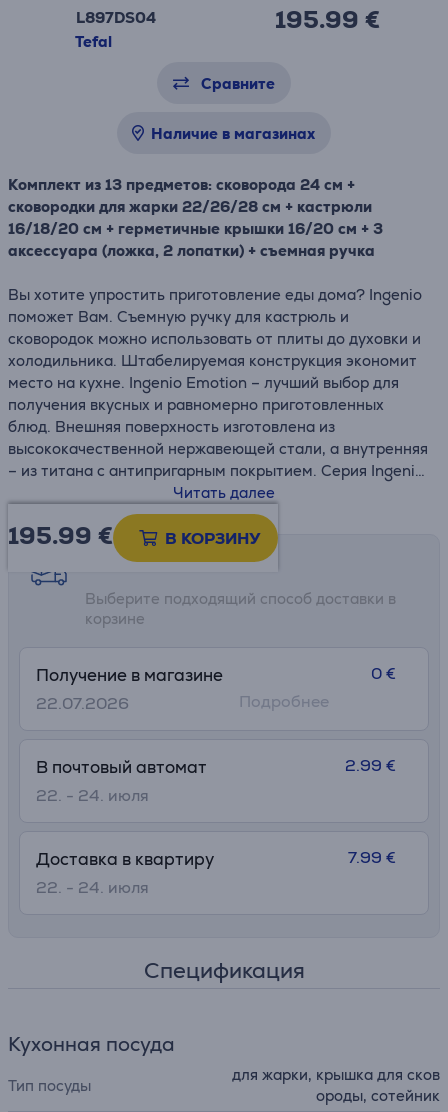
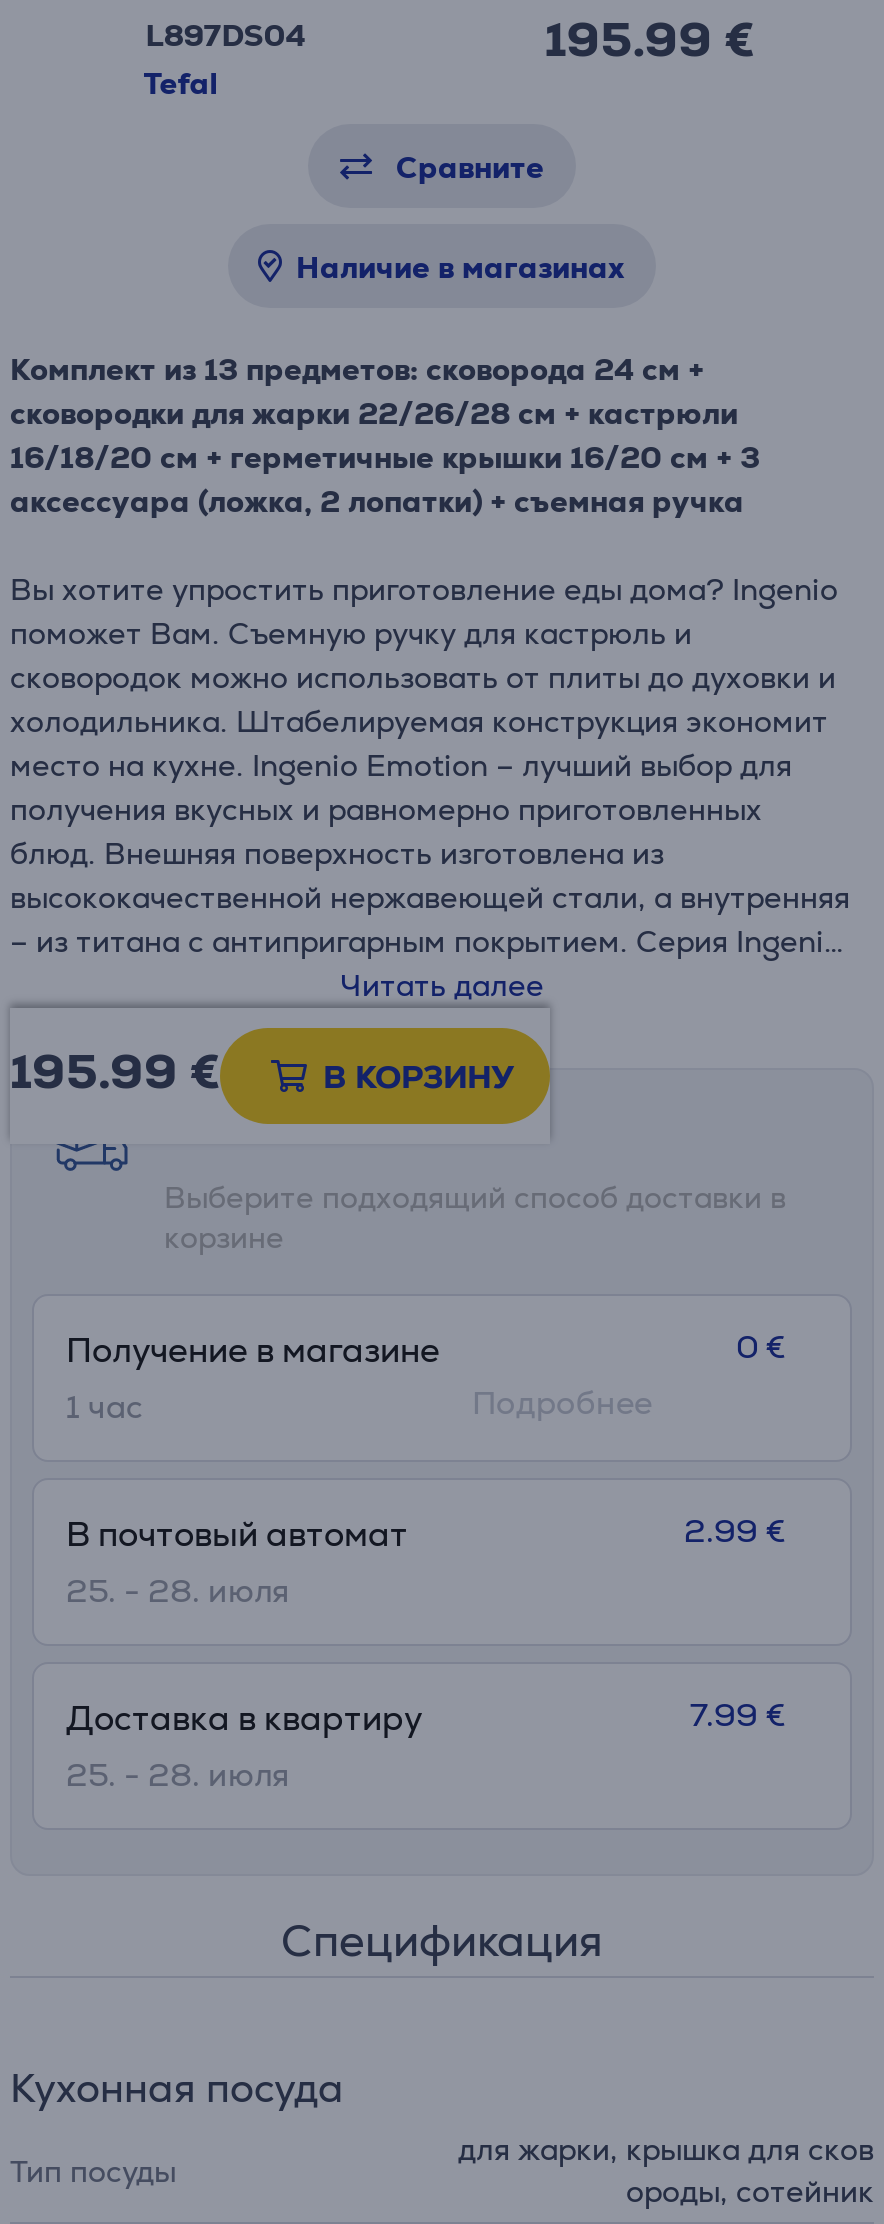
[36,693,129,714] 22.07.2026 -> [66,1386,142,1428] 1 час
[36,785,149,806] 22. - 24. июля -> [66,1570,290,1612] 25. - 28. июля
[36,877,149,898] 22. - 24. июля -> [66,1754,290,1796] 25. - 28. июля

